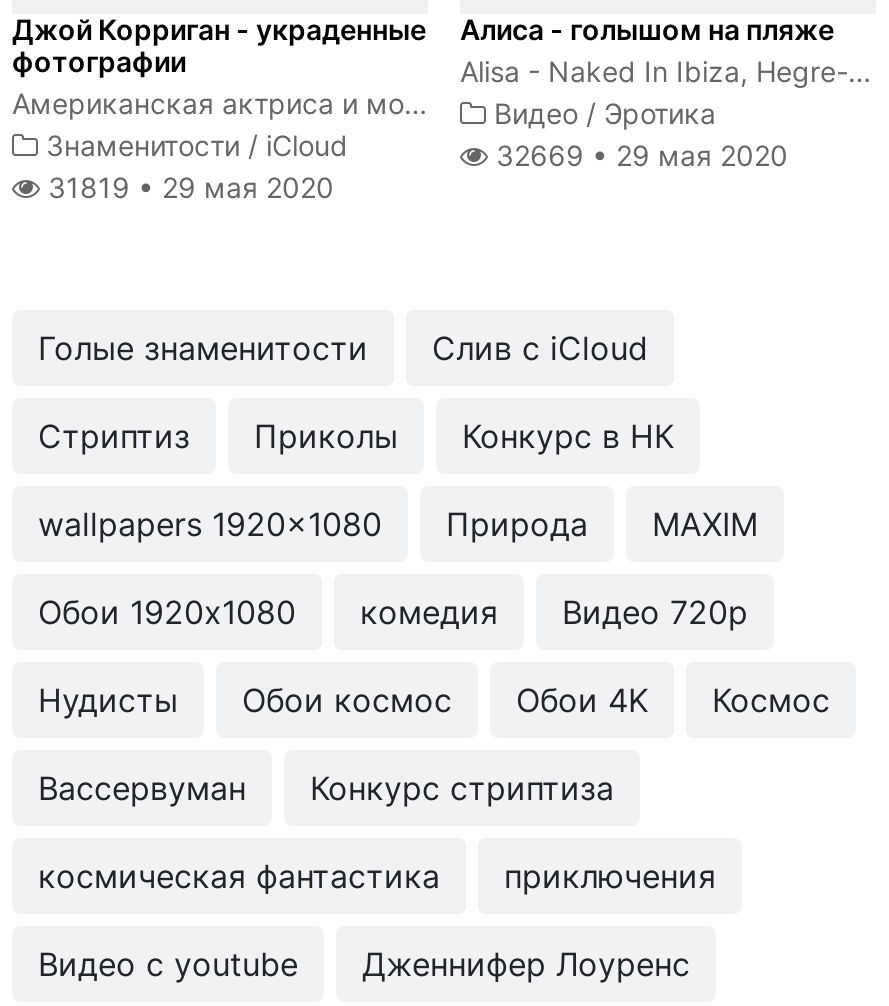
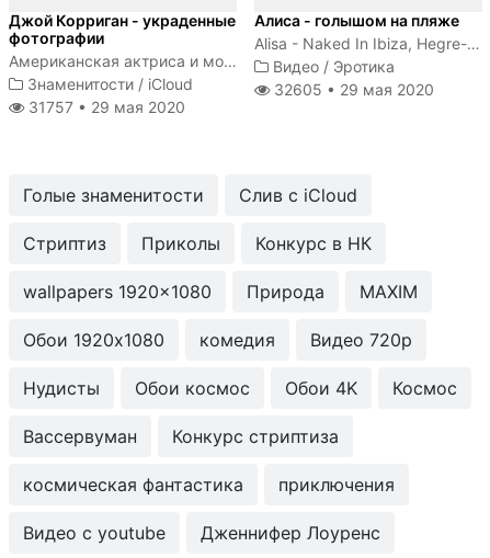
[488,138,788,172] 32669 • 29 мая 2020 -> [270,80,434,99] 32605 • 29 мая 2020
[40,170,334,204] 31819 • 29 мая 2020 -> [24,98,185,116] 31757 • 29 мая 2020

